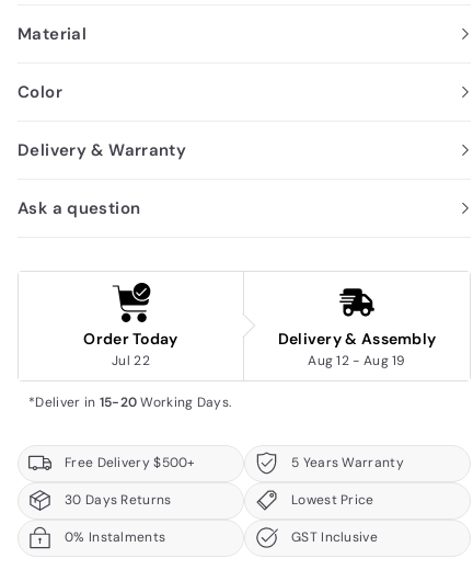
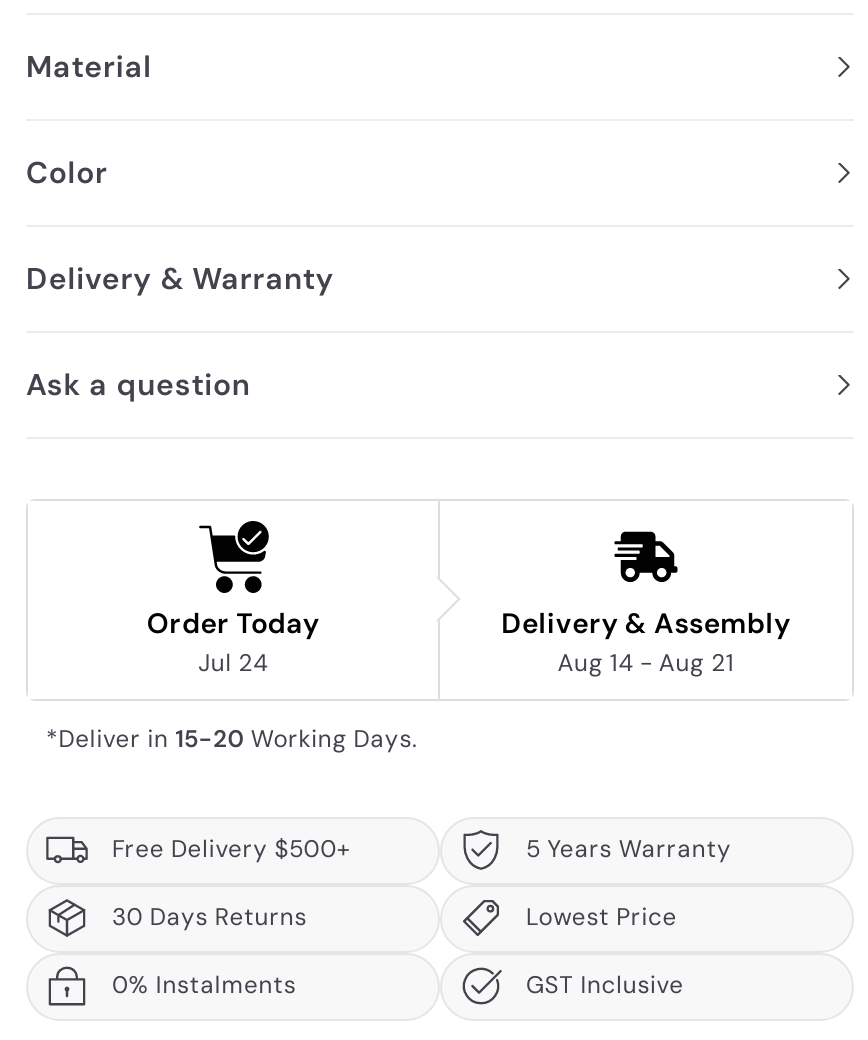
[112,352,150,369] Jul 22 -> [198,647,268,679] Jul 24
[308,352,406,369] Aug 12 - Aug 19 -> [557,647,734,679] Aug 14 - Aug 21

